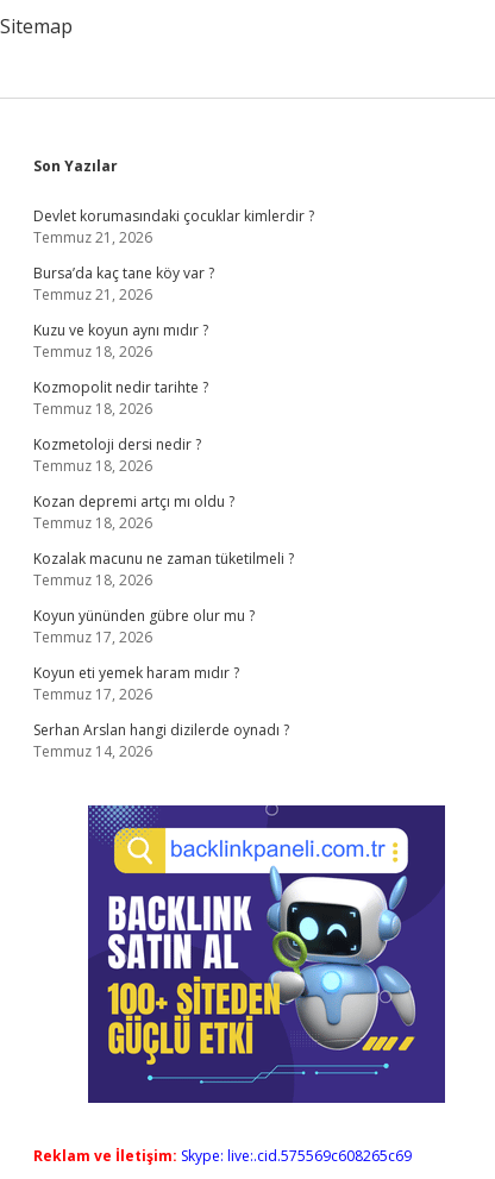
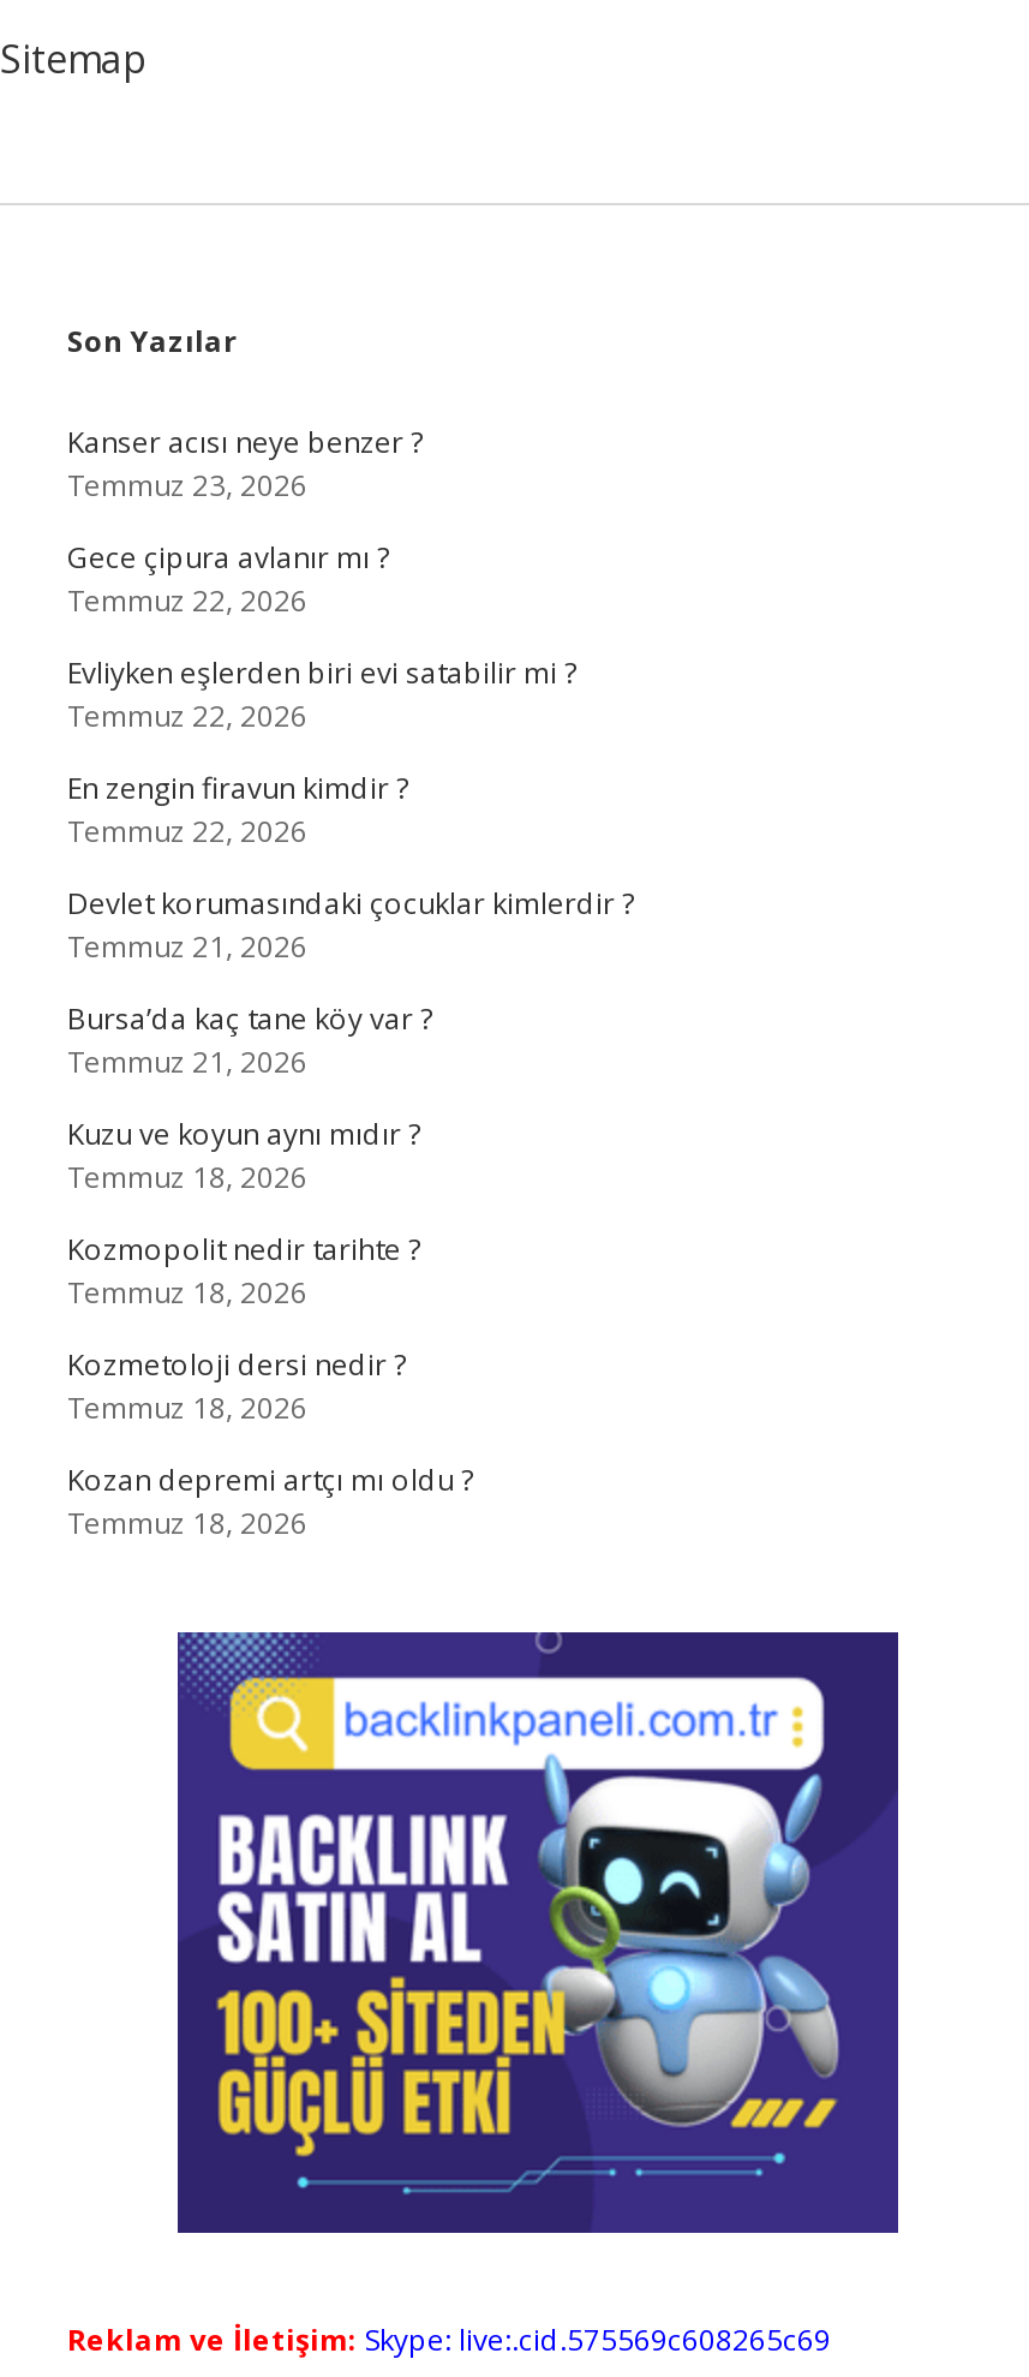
none -> [67,422,576,852] Kanser acısı neye benzer ? | Temmuz 23, 2026 | Gece çipura avlanır mı ? | Temmuz 22, 2026 | Evliyken eşlerden biri evi satabilir mi ? | Temmuz 22, 2026 | En zengin firavun kimdir ? | Temmuz 22, 2026
moved [33,206,314,533] -> [67,883,634,1543]: Devlet korumasındaki çocuklar kimlerdir ? | Temmuz 21, 2026 | Bursa’da kaç tane köy var ? | ... | Kozan depremi artçı mı oldu ? | Temmuz 18, 2026
[33,548,294,761] Kozalak macunu ne zaman tüketilmeli ? | Temmuz 18, 2026 | Koyun yününden gübre olur mu ? | Temmuz 17, 2026 | Koyun eti yemek haram mıdır ? | Temmuz 17, 2026 | Serhan Arslan hangi dizilerde oynadı ? | Temmuz 14, 2026 -> none

